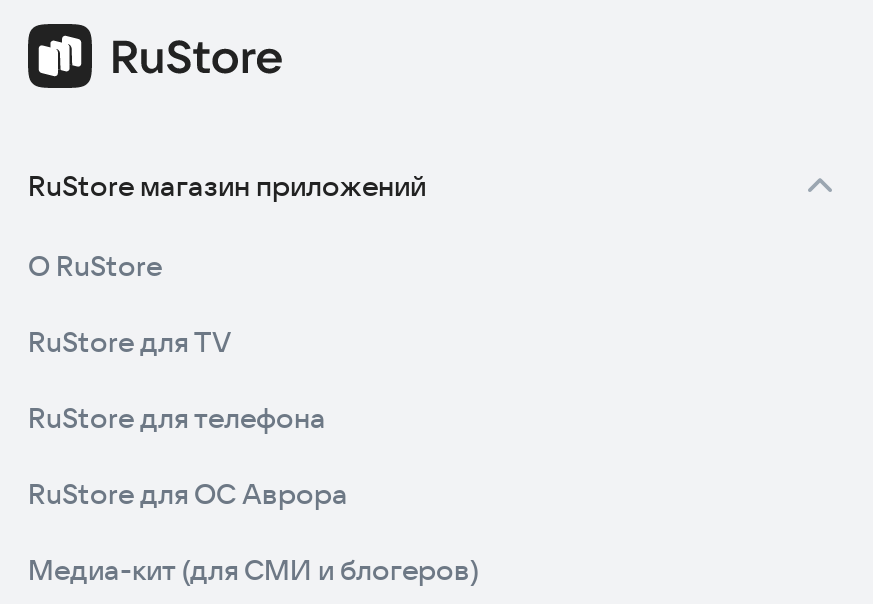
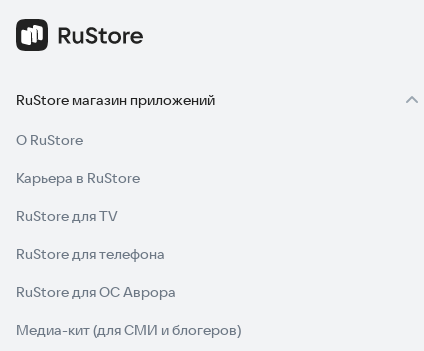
none -> [16,169,140,187] Карьера в RuStore

